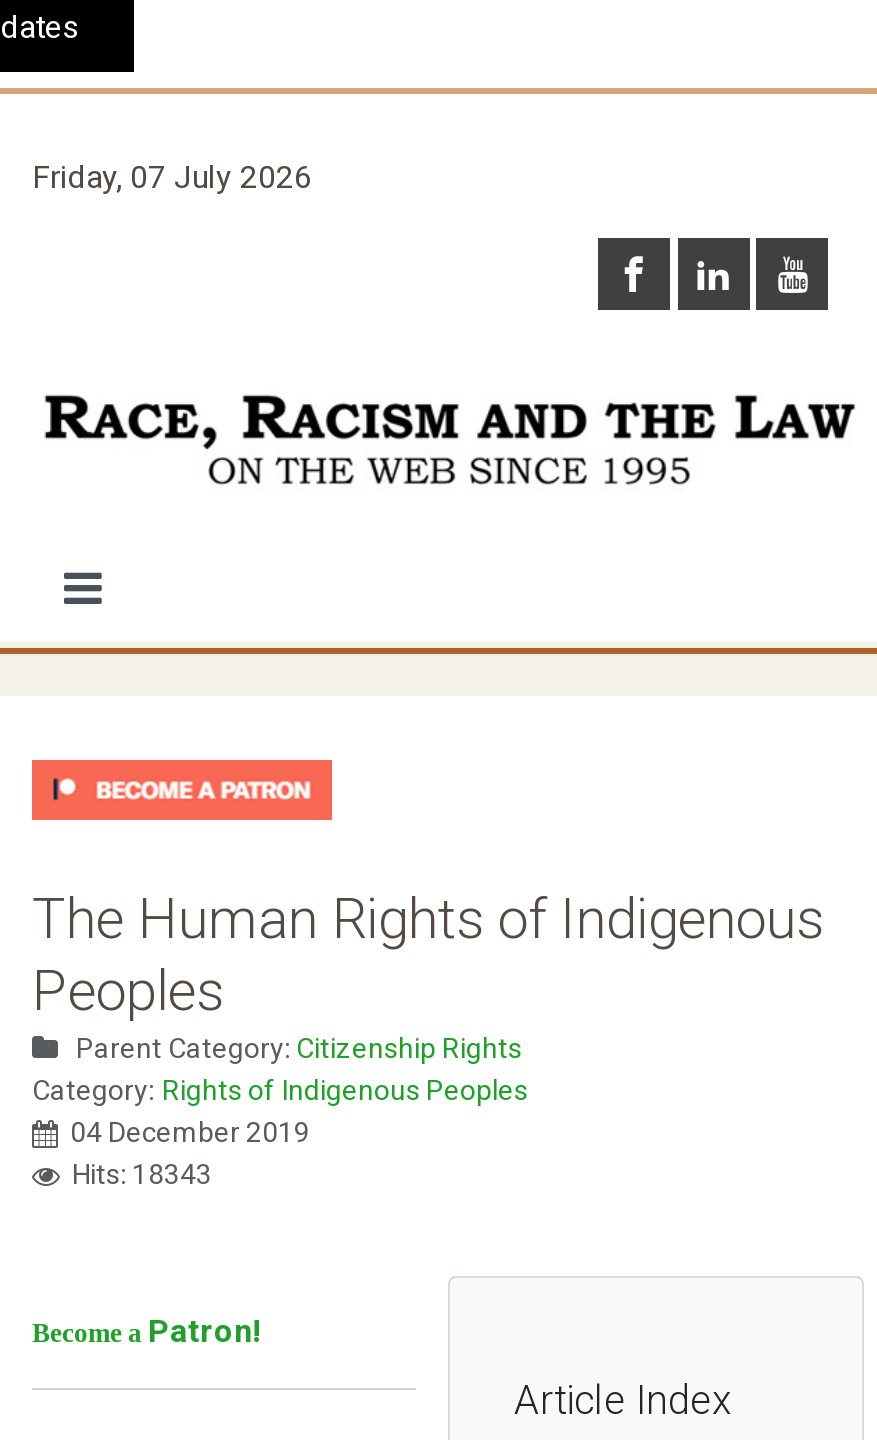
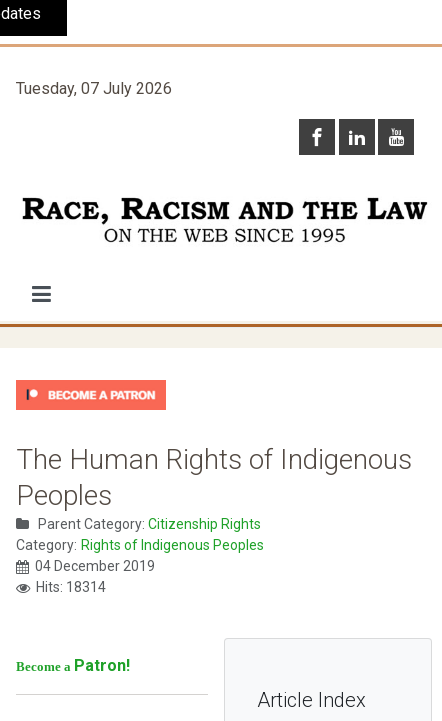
[32,158,312,196] Friday, 07 July 2026 -> [16,79,172,98] Tuesday, 07 July 2026
[72,1158,212,1190] Hits: 18343 -> [36,579,106,595] Hits: 18314

